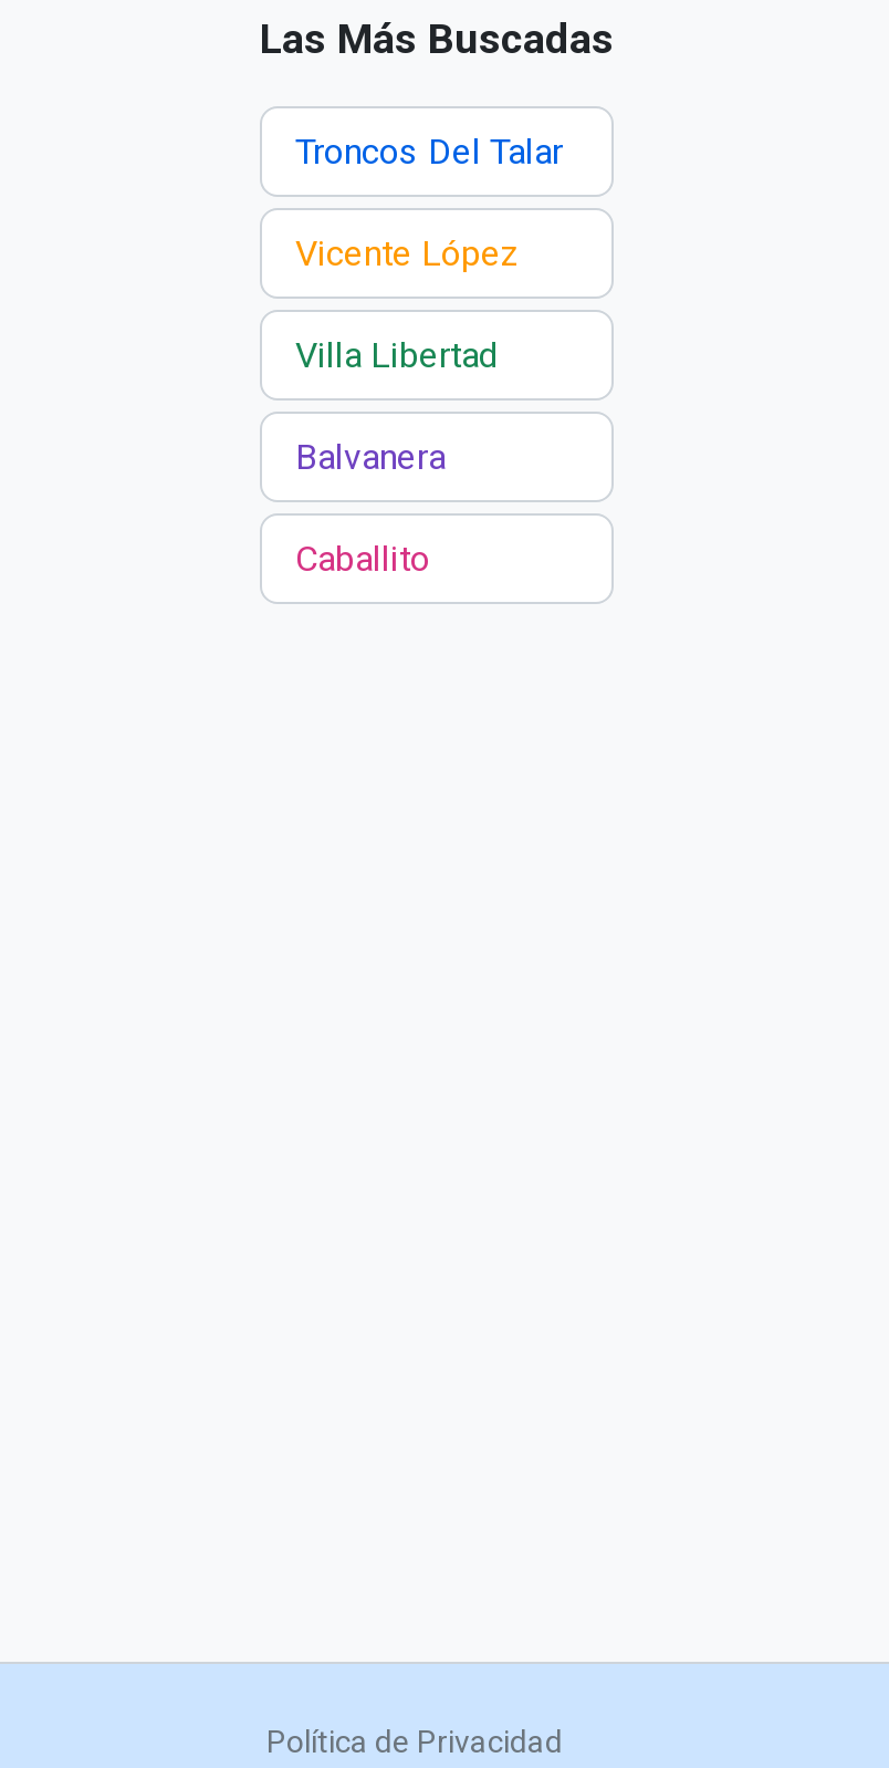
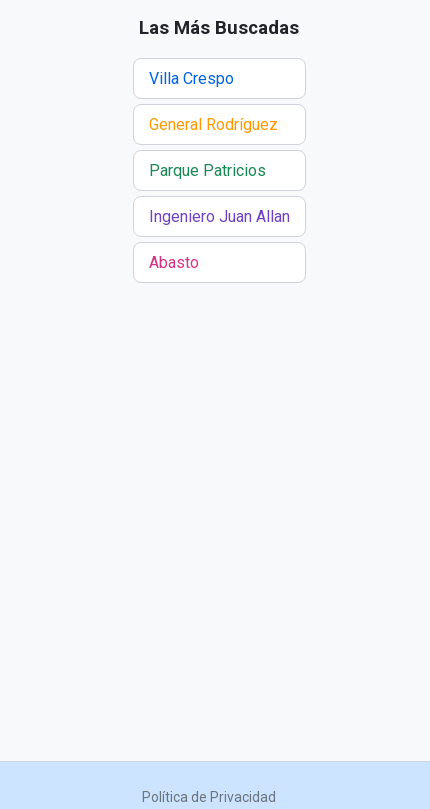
[295,130,563,172] Troncos Del Talar -> [148,69,233,88] Villa Crespo
[295,232,521,274] Vicente López -> [148,115,277,134] General Rodríguez
[295,334,499,376] Villa Libertad -> [148,161,265,180] Parque Patricios
[295,436,446,478] Balvanera -> [148,207,289,226] Ingeniero Juan Allan
[295,537,430,580] Caballito -> [148,253,198,272] Abasto

